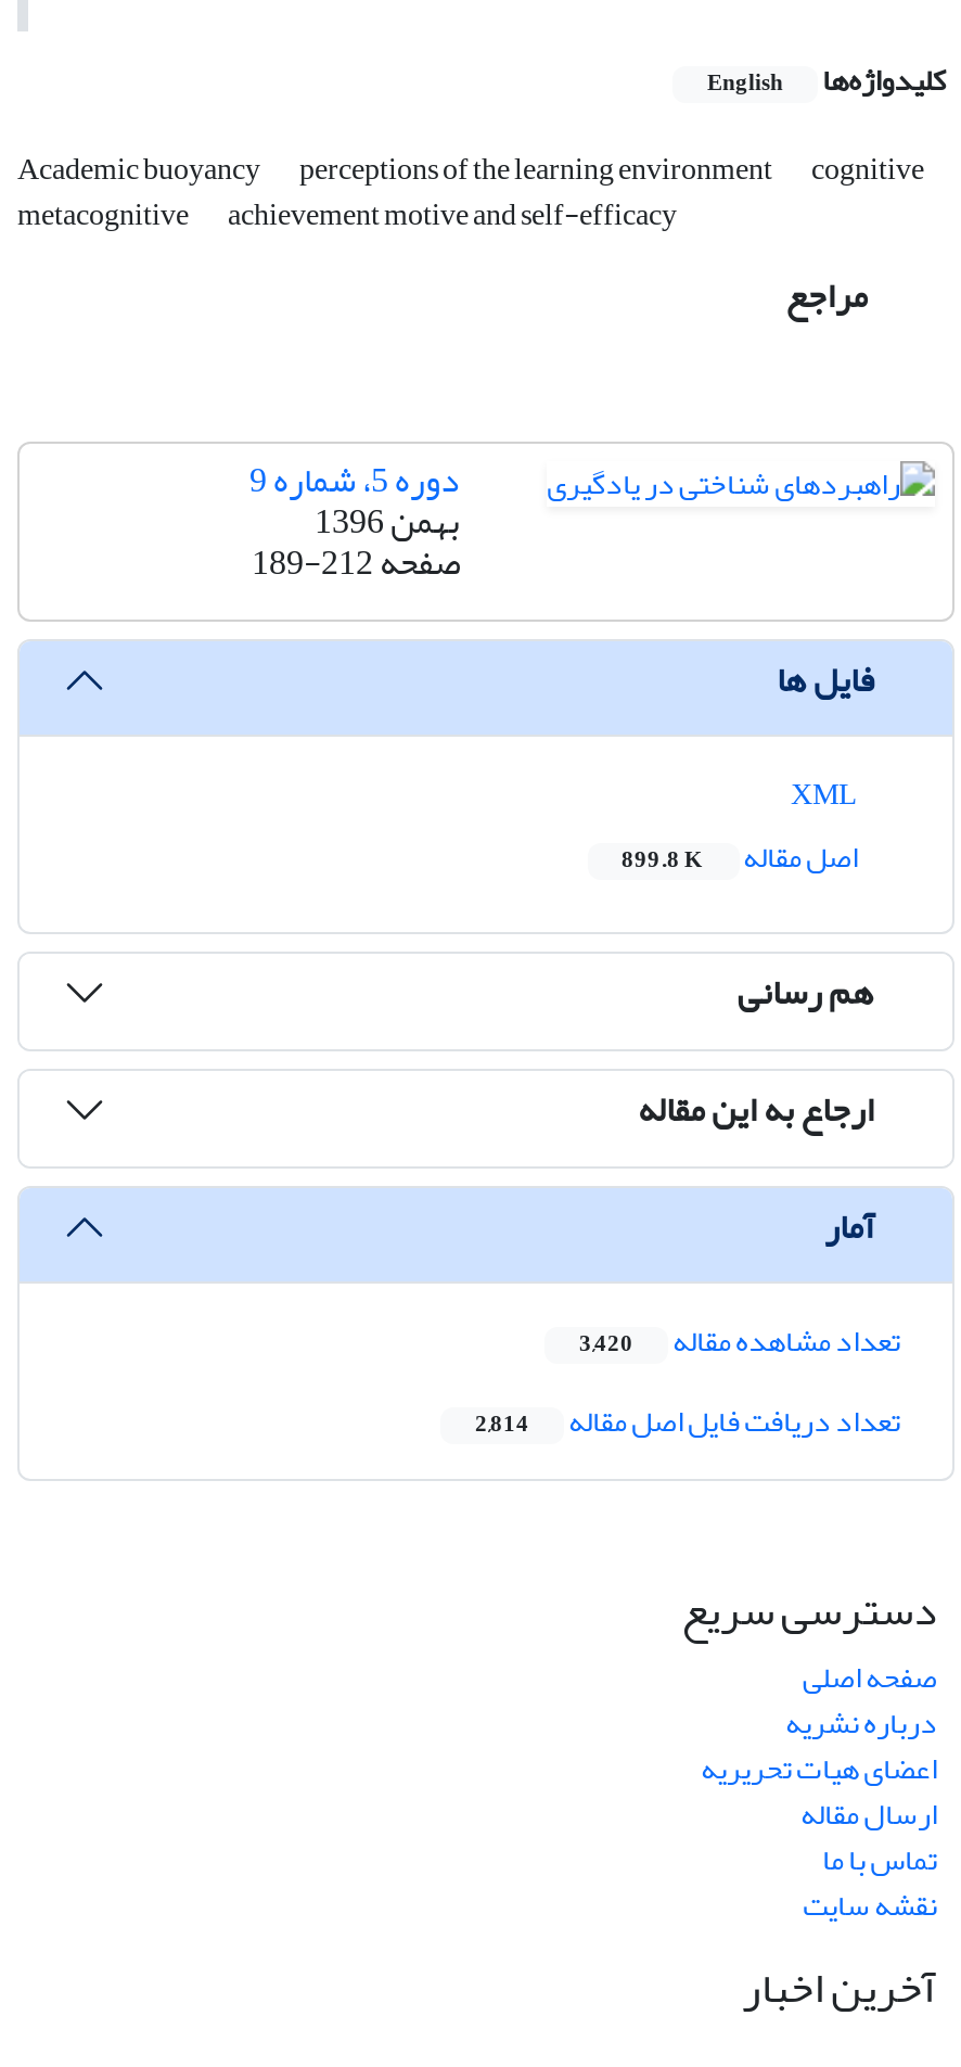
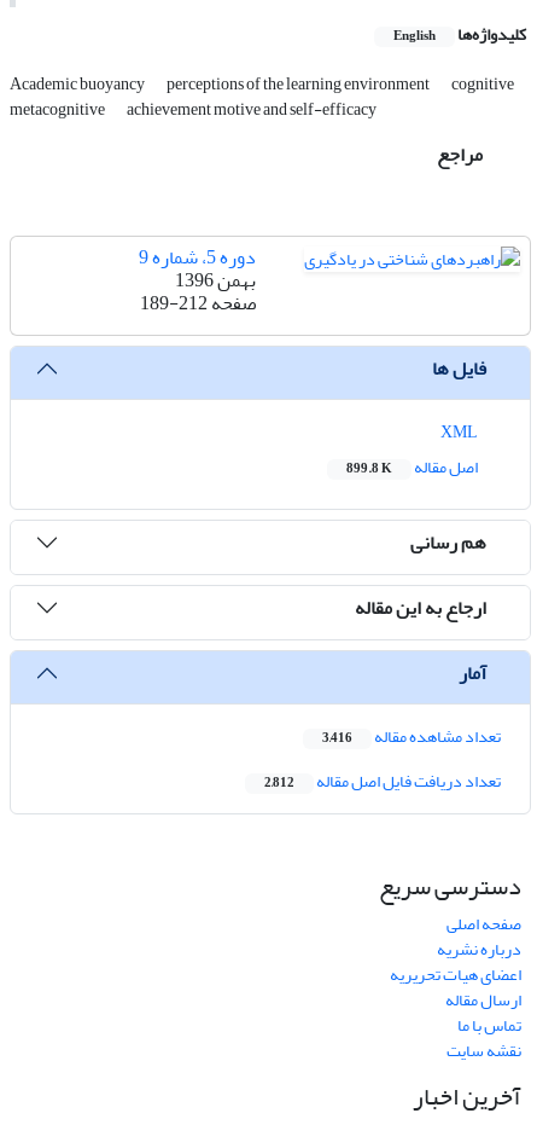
[579,1313,900,1371] تعداد مشاهده مقاله 3,420 -> [322,721,501,753] تعداد مشاهده مقاله 3,416
[475,1393,900,1452] تعداد دریافت فایل اصل مقاله 2,814 -> [264,765,501,798] تعداد دریافت فایل اصل مقاله 2,812

